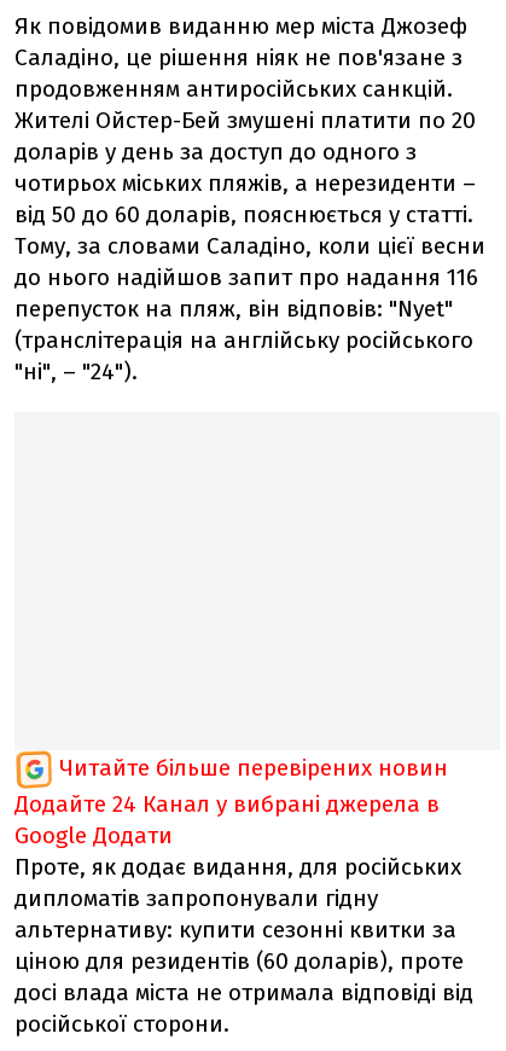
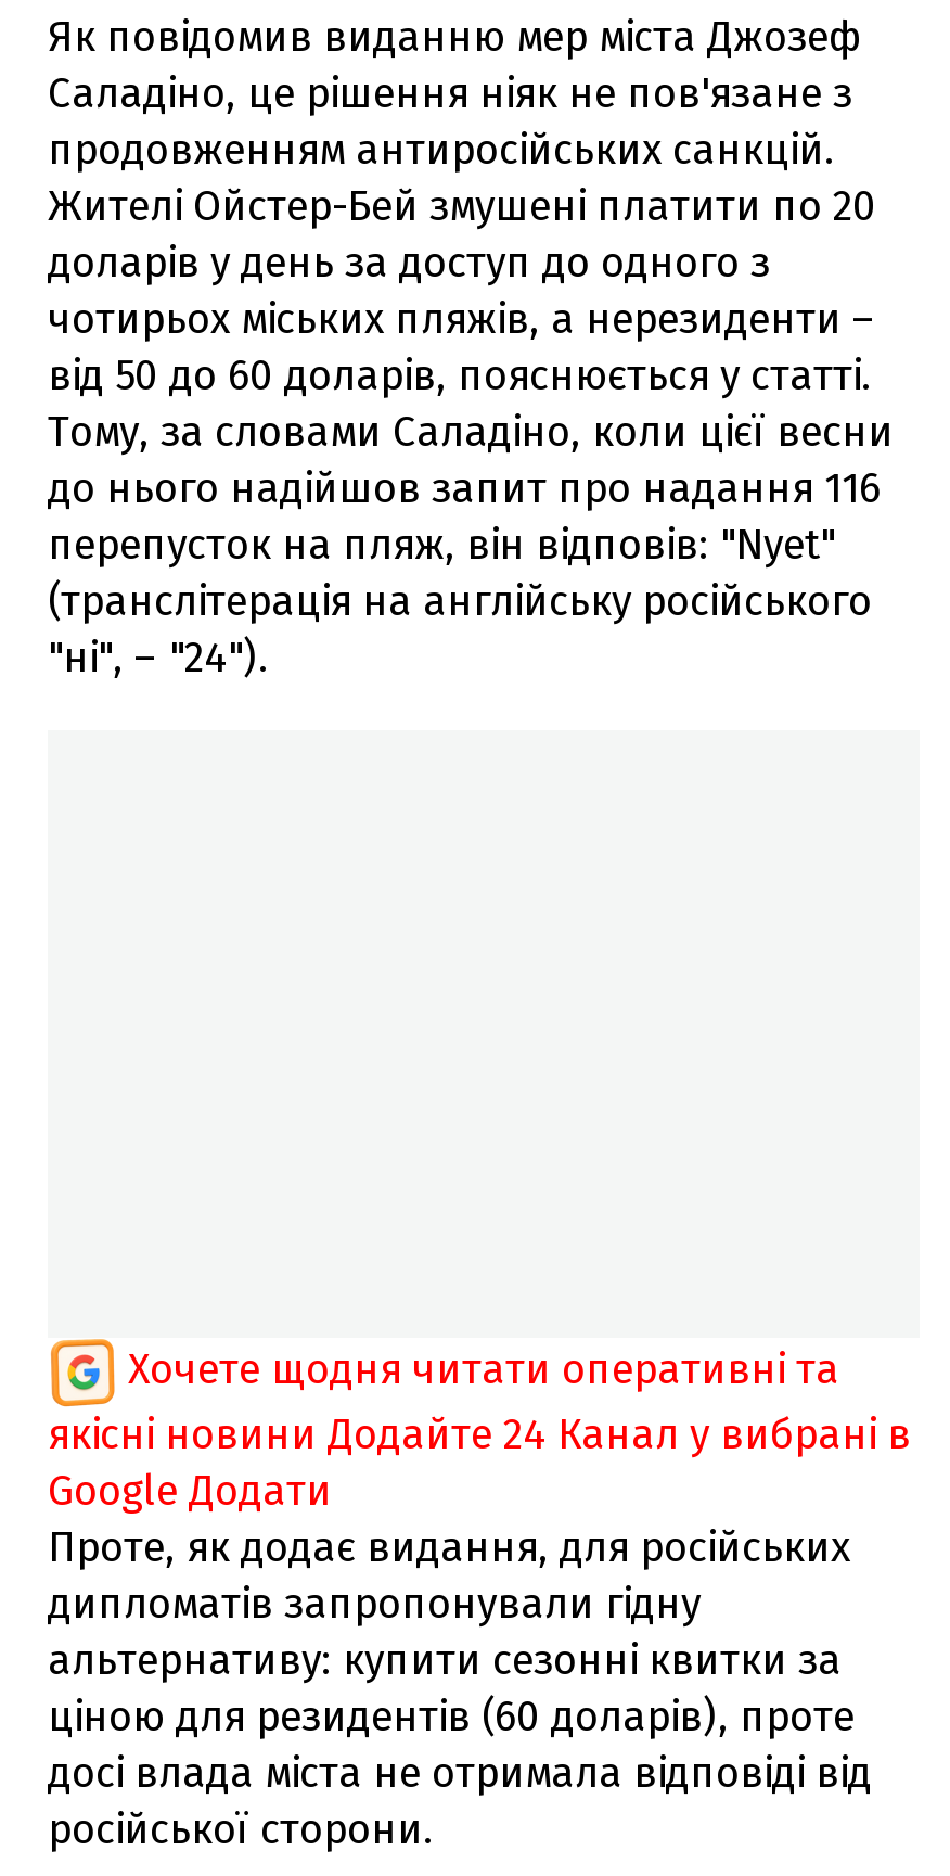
[14,753,448,817] Читайте більше перевірених новин | Додайте 24 Канал у вибрані джерела в -> [48,1343,911,1458] Хочете щодня читати оперативні та | якісні новини Додайте 24 Канал у вибрані в

